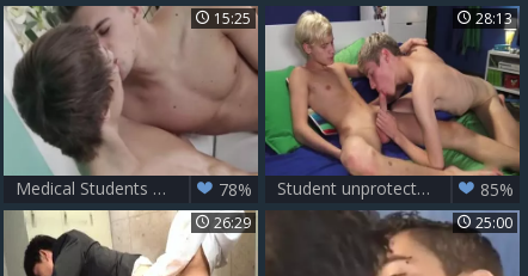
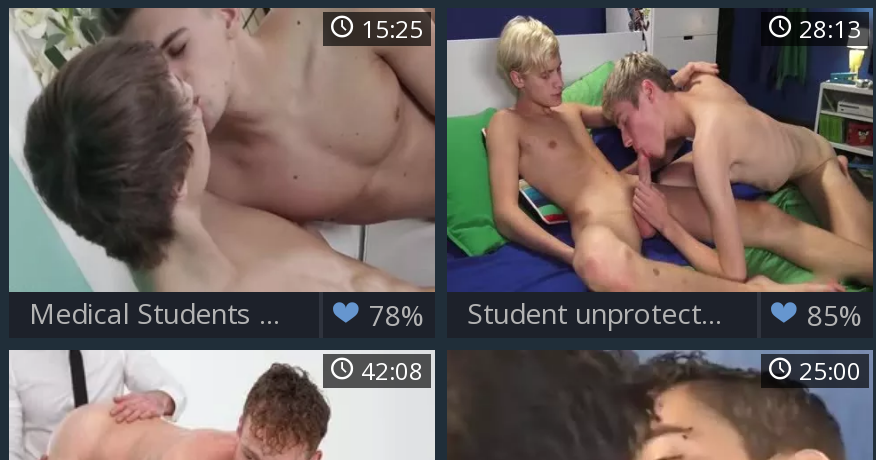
[214,213,251,233] 26:29 -> [361,354,423,388] 42:08

